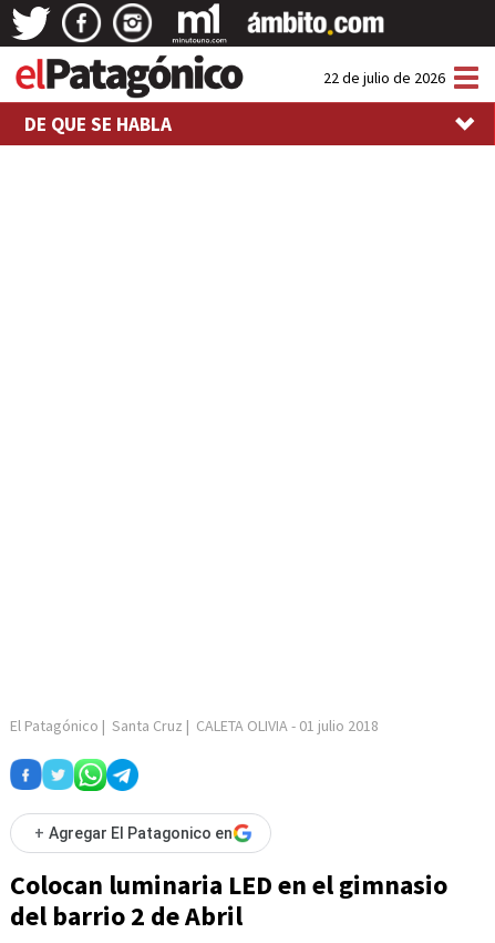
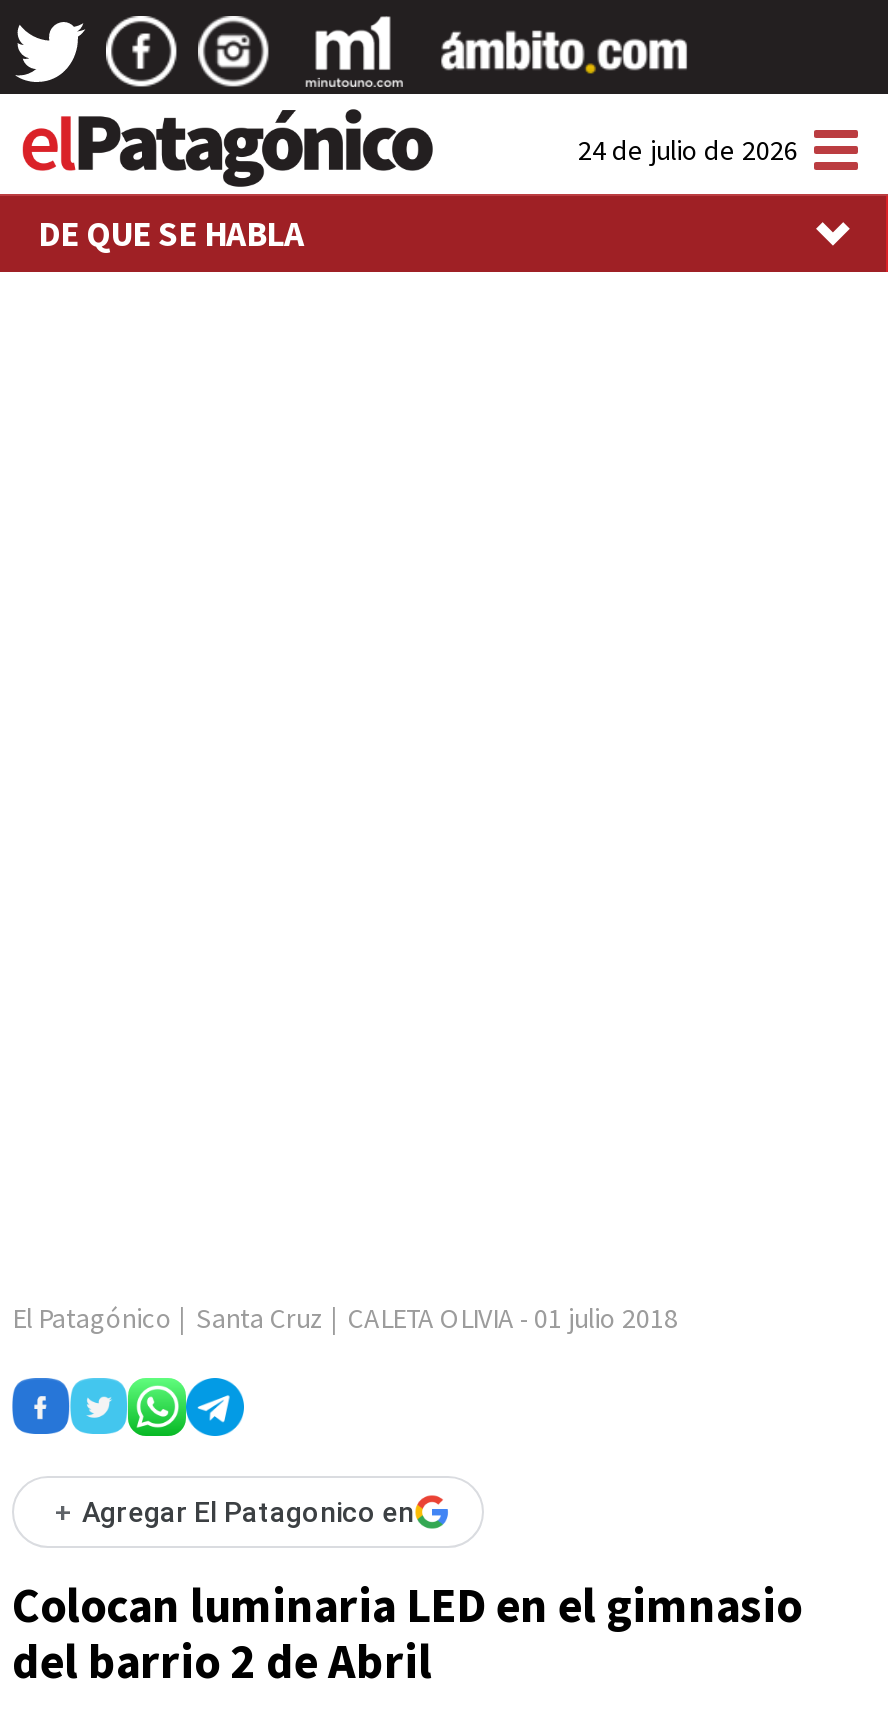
[323,68,445,88] 22 de julio de 2026 -> [578,132,798,168] 24 de julio de 2026

